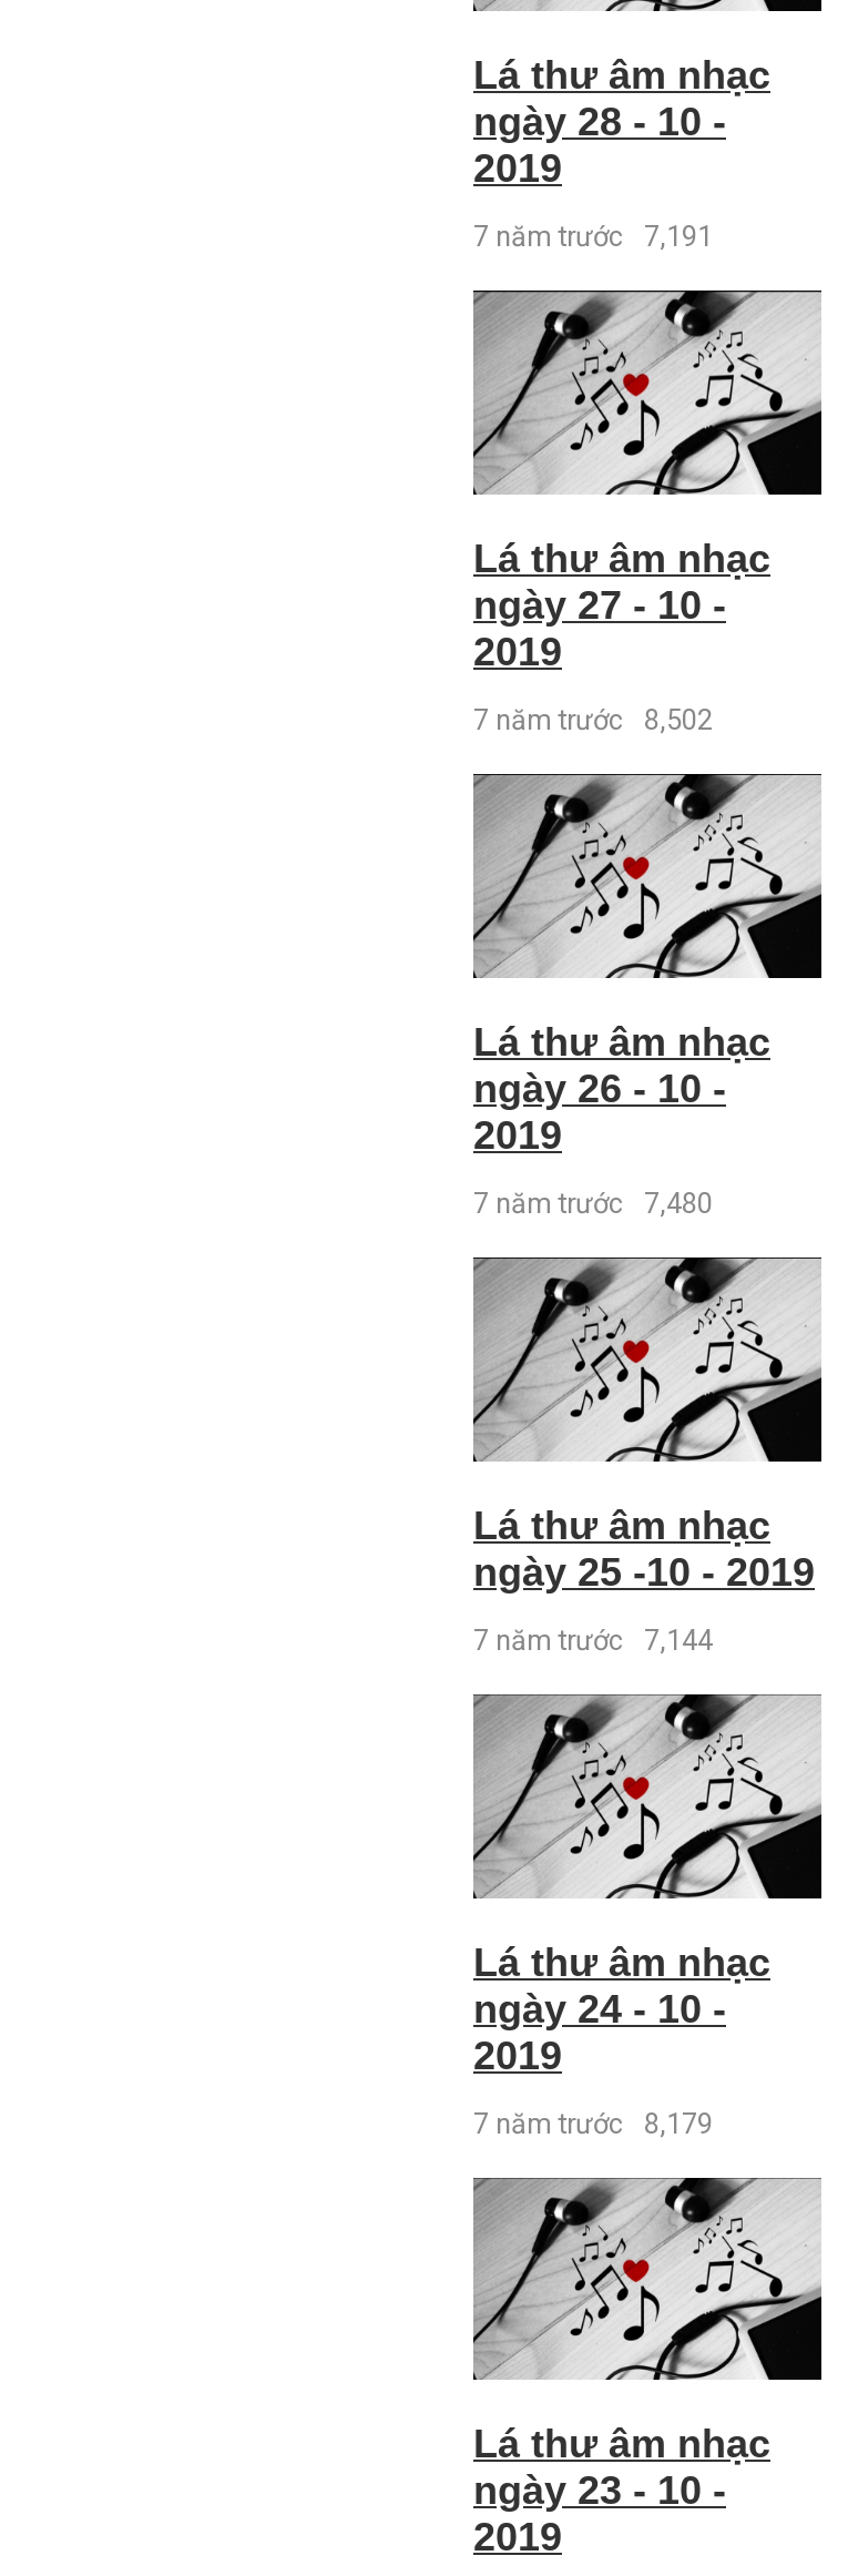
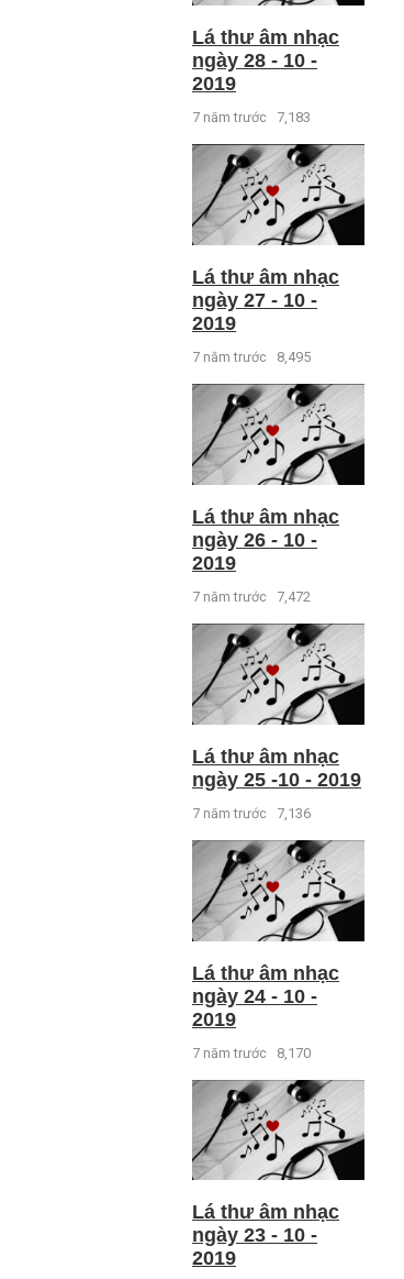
[473,220,713,253] 7 năm trước 7,191 -> [192,109,311,125] 7 năm trước 7,183
[473,703,713,736] 7 năm trước 8,502 -> [192,349,311,365] 7 năm trước 8,495
[473,1186,713,1219] 7 năm trước 7,480 -> [192,588,311,605] 7 năm trước 7,472
[473,1623,713,1656] 7 năm trước 7,144 -> [192,805,311,821] 7 năm trước 7,136
[473,2106,713,2139] 7 năm trước 8,179 -> [192,1044,311,1061] 7 năm trước 8,170

